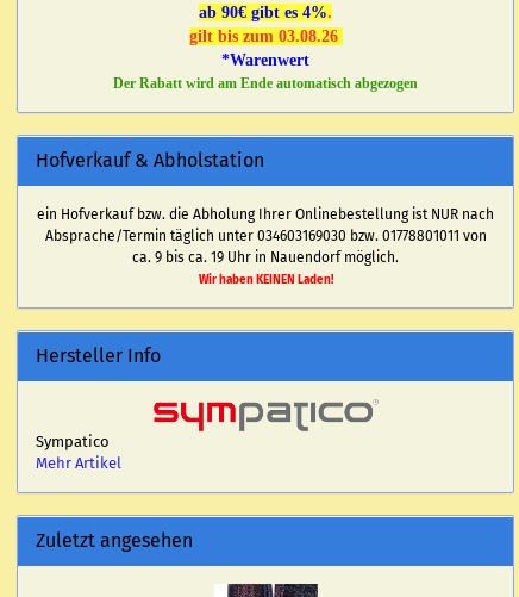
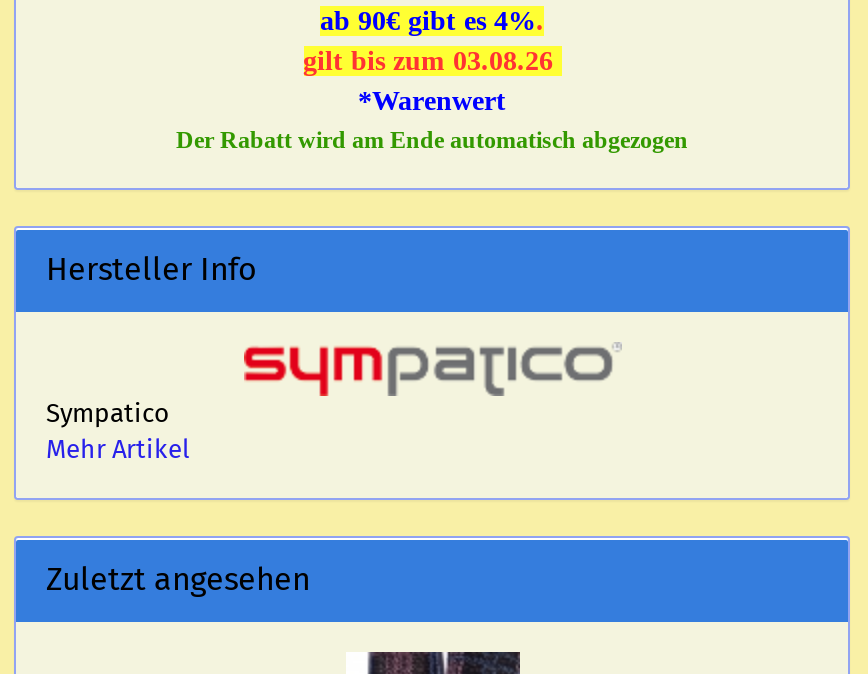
[36,149,494,287] Hofverkauf & Abholstation | ein Hofverkauf bzw. die Abholung Ihrer Onlinebestellung ist NUR nach | Absprache/Termin täglich unter 034603169030 bzw. 01778801011 von | ca. 9 bis ca. 19 Uhr in Nauendorf möglich. | Wir haben KEINEN Laden! -> none

